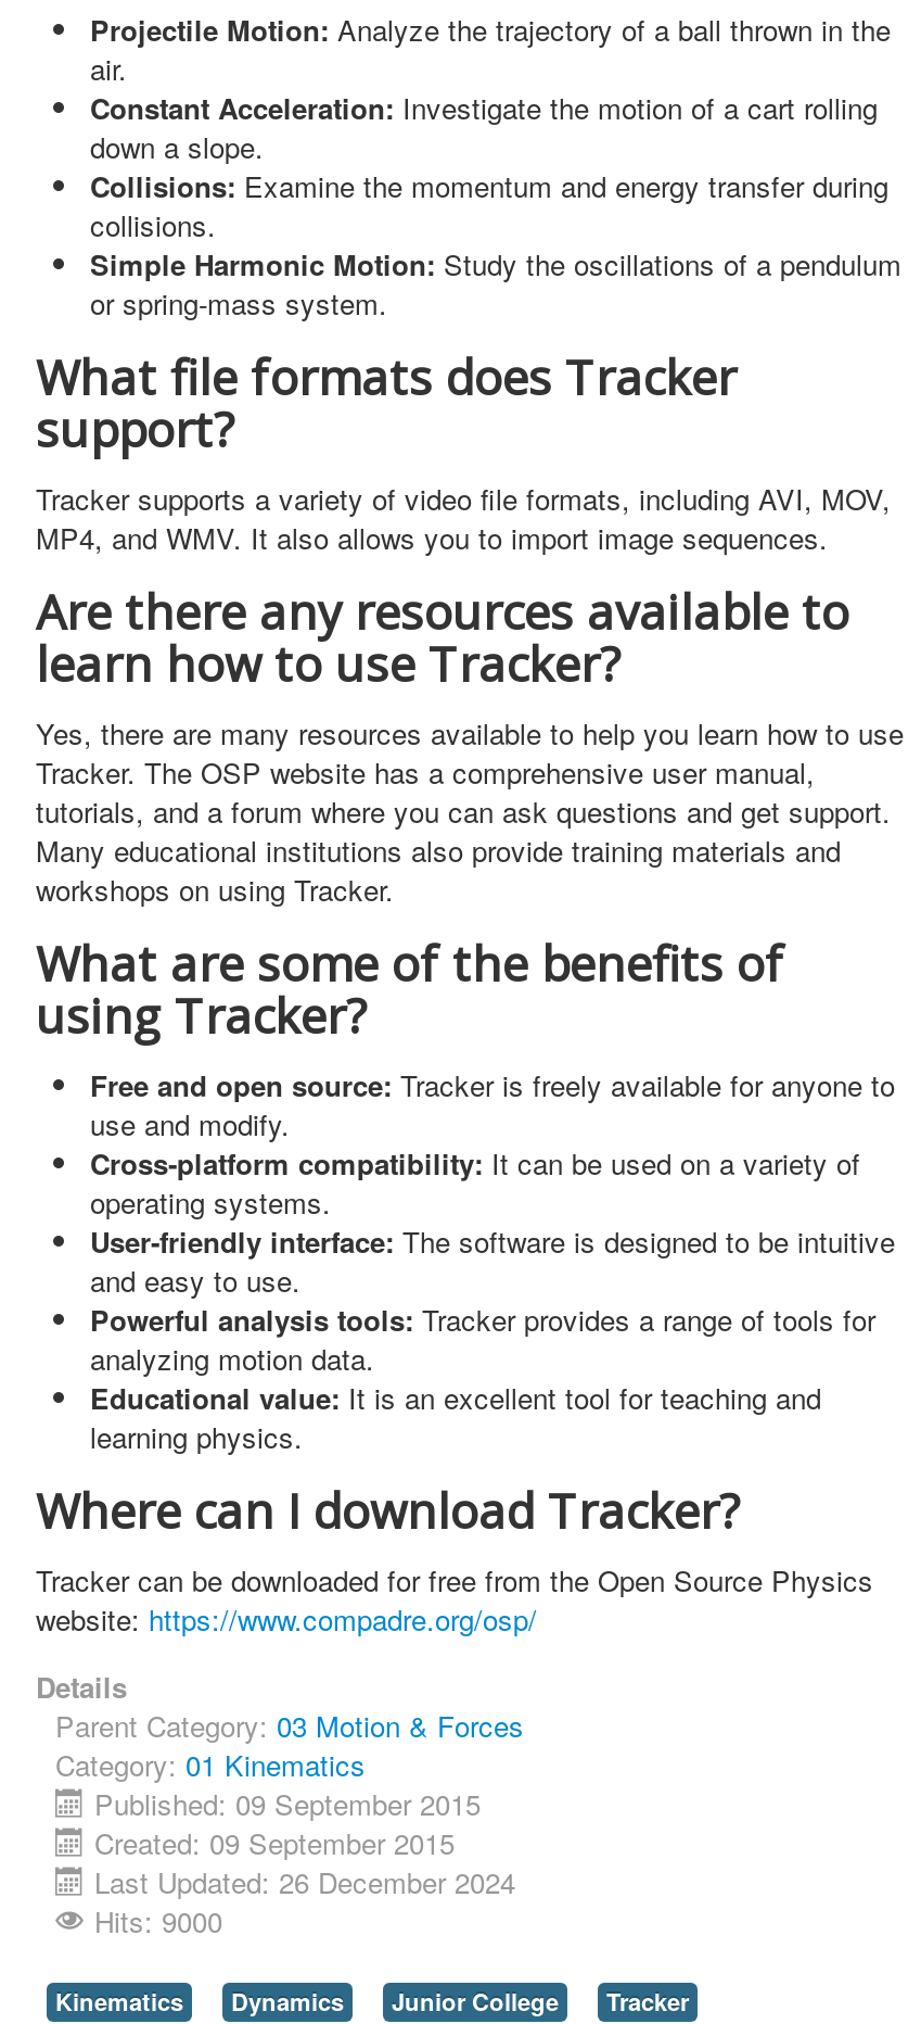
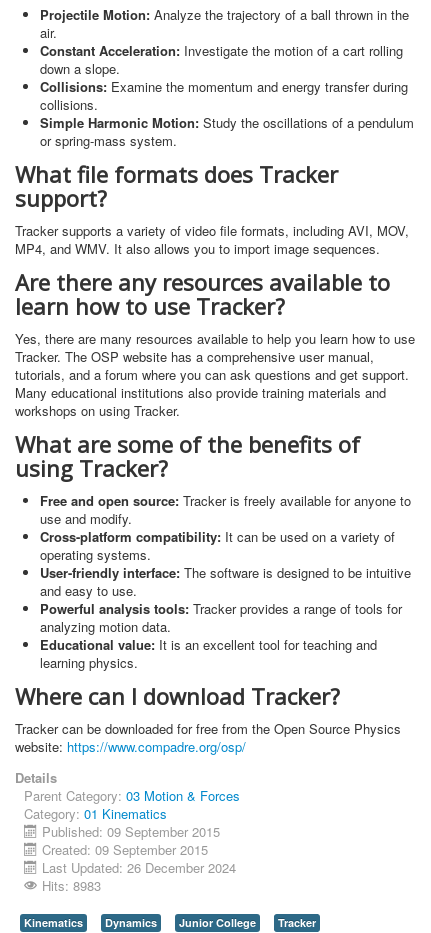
[94,1901,222,1943] Hits: 9000 -> [42,876,101,895] Hits: 8983

